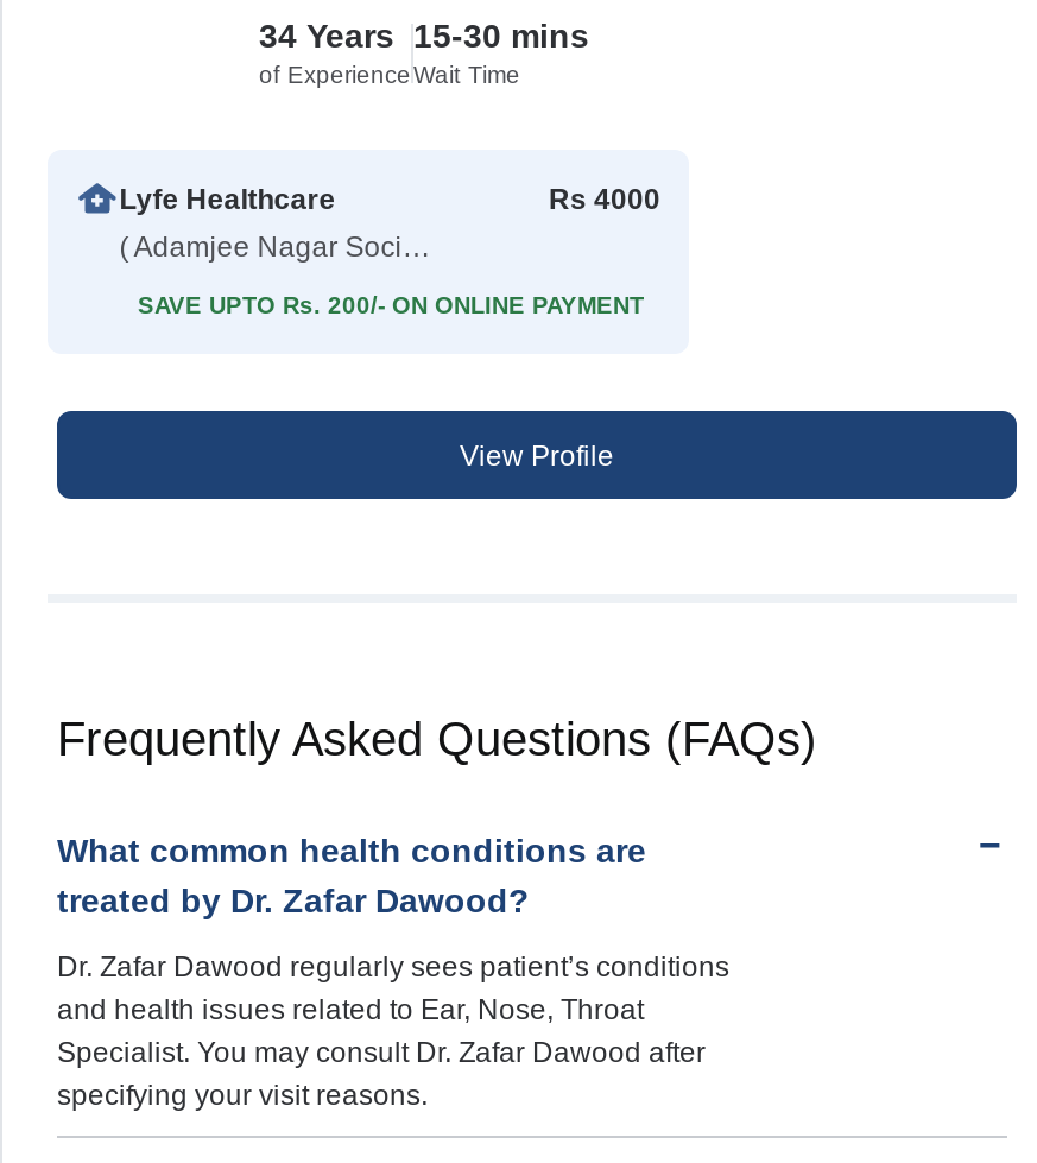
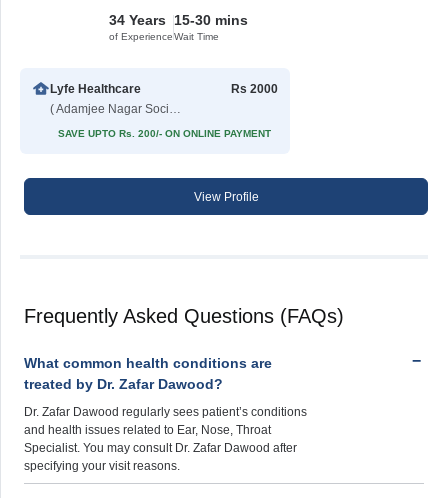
[549,183,660,216] Rs 4000 -> [231,82,278,96] Rs 2000

